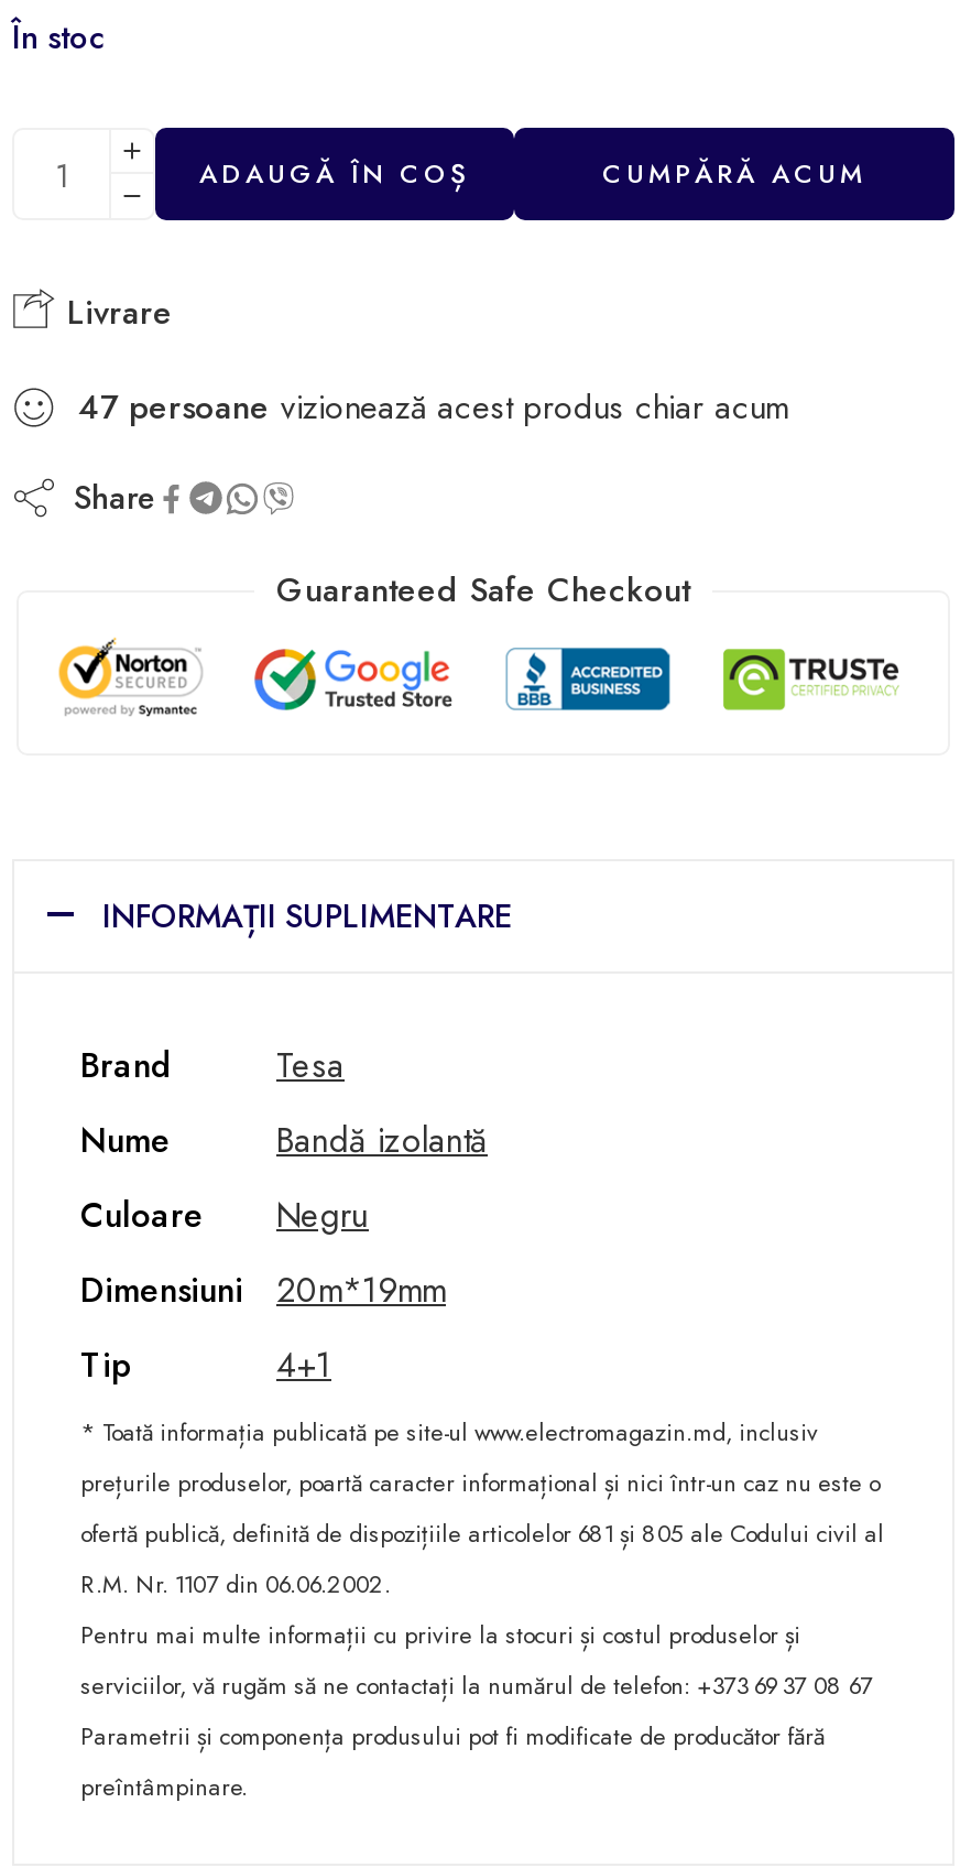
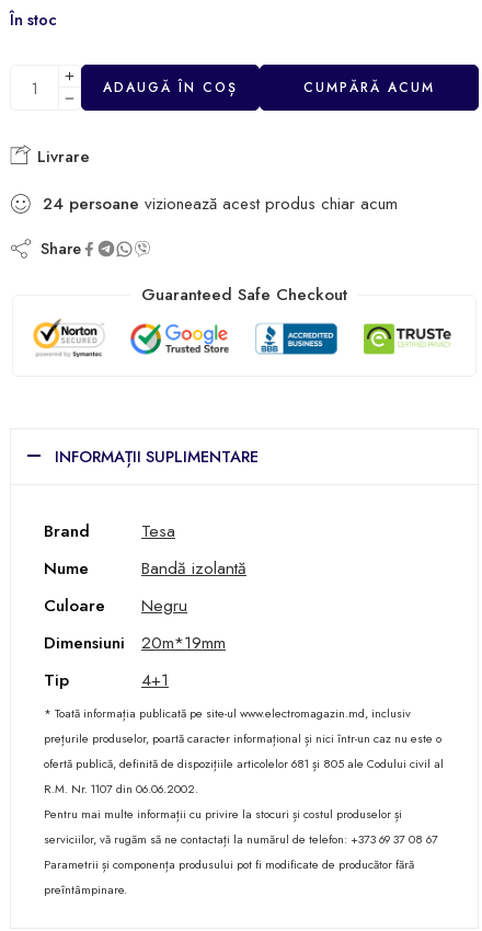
[78,383,789,432] 47 persoane vizionează acest produs chiar acum -> [43,192,398,216] 24 persoane vizionează acest produs chiar acum

